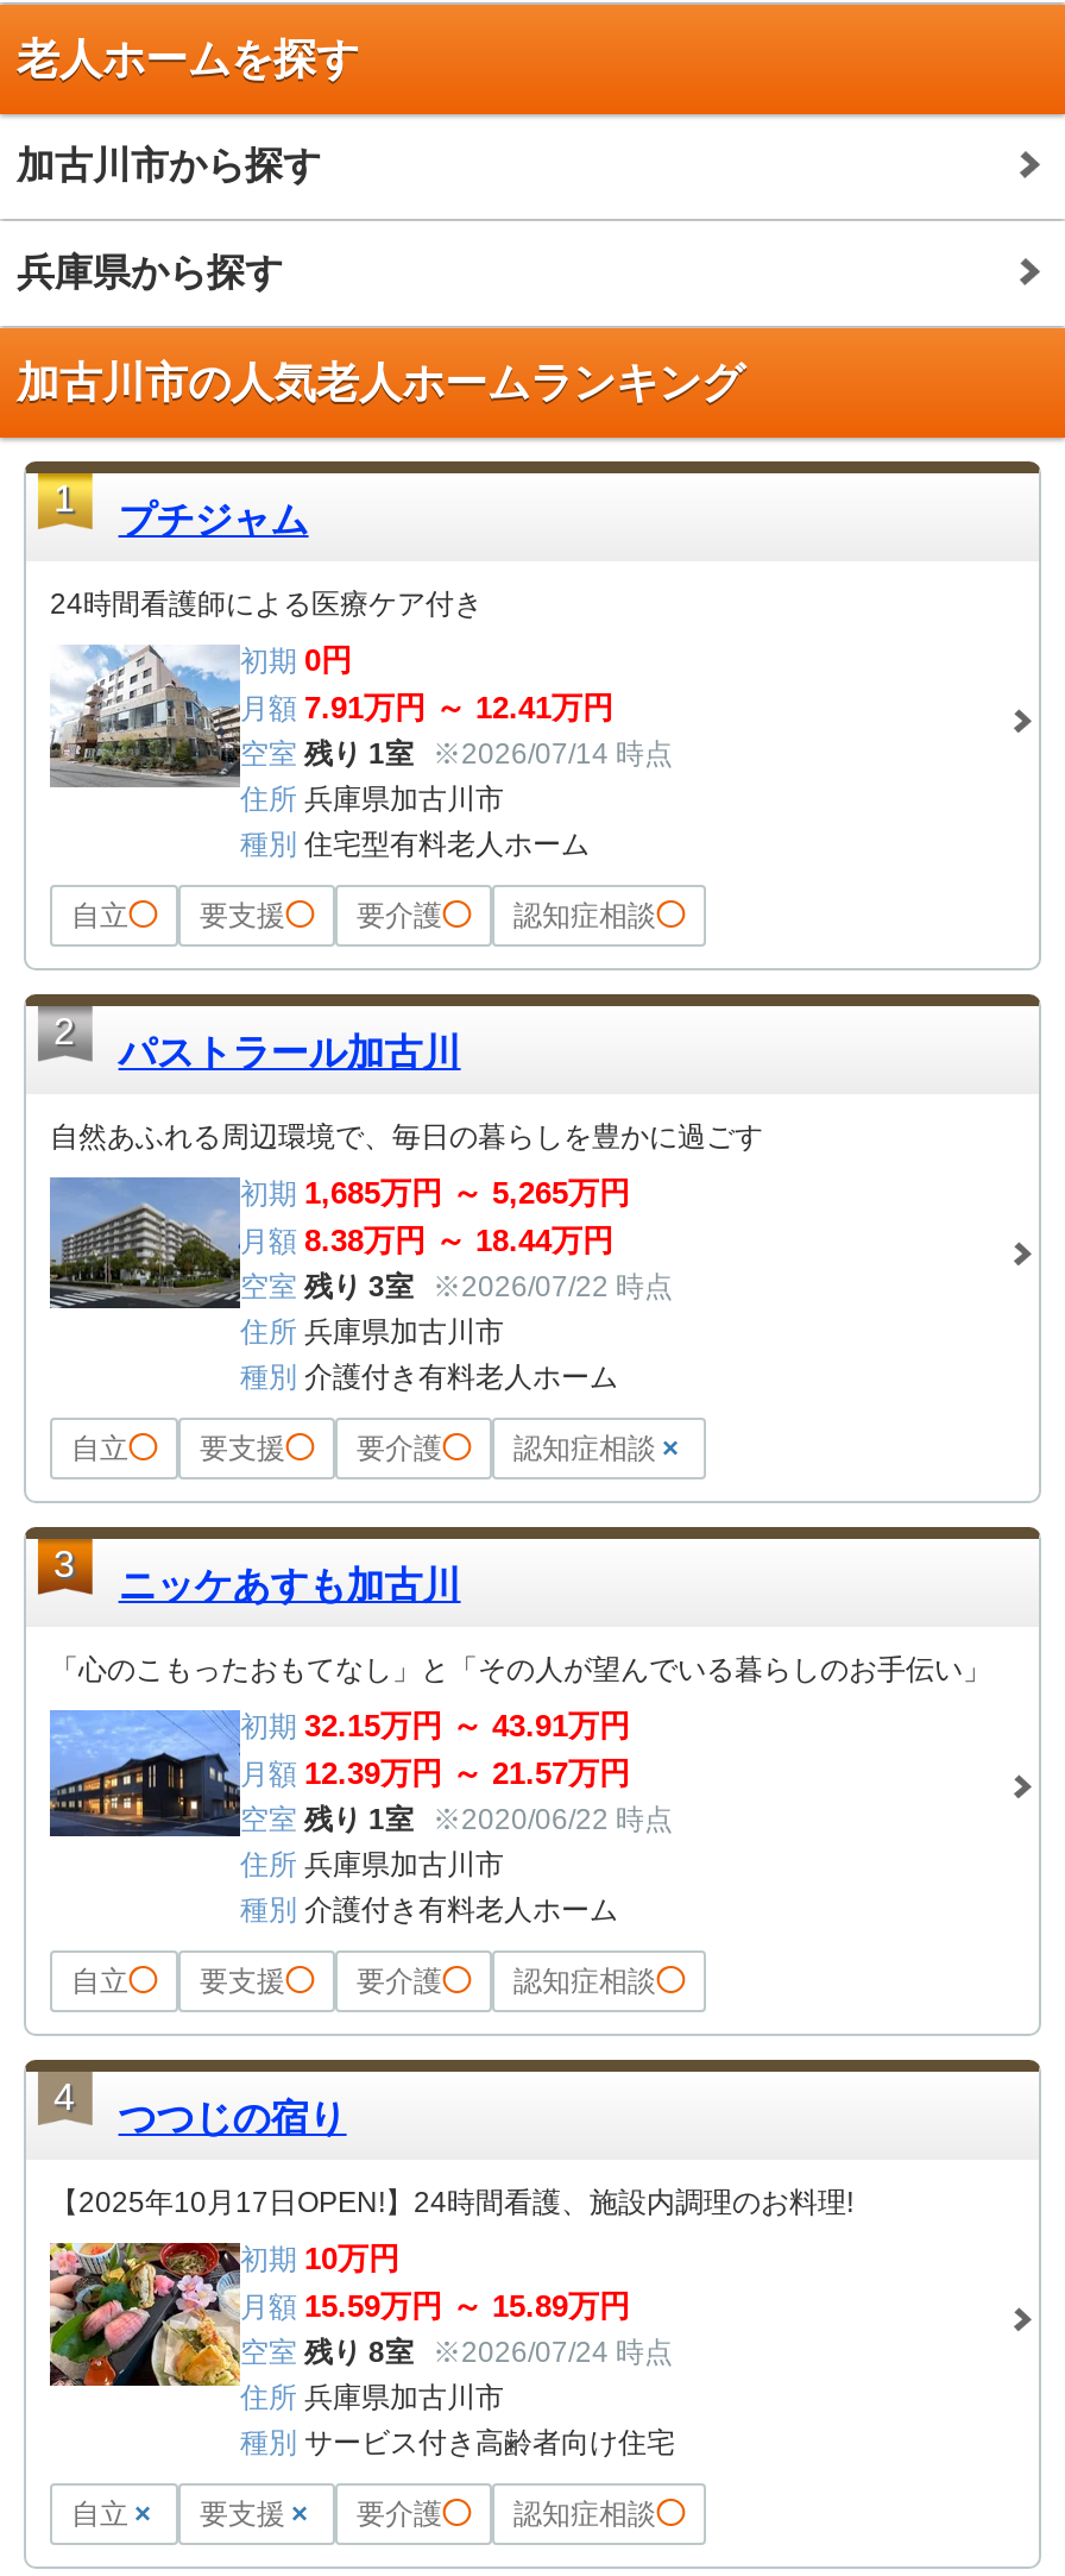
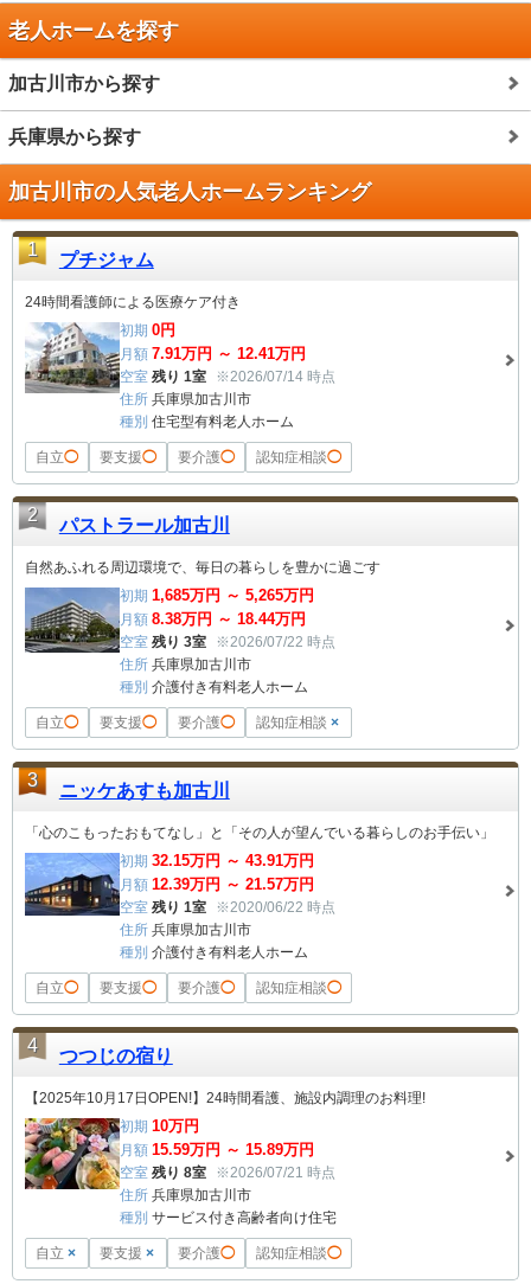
[240,2335,673,2368] 空室 残り 8室 ※2026/07/24 時点 -> [120,1164,335,1181] 空室 残り 8室 ※2026/07/21 時点

